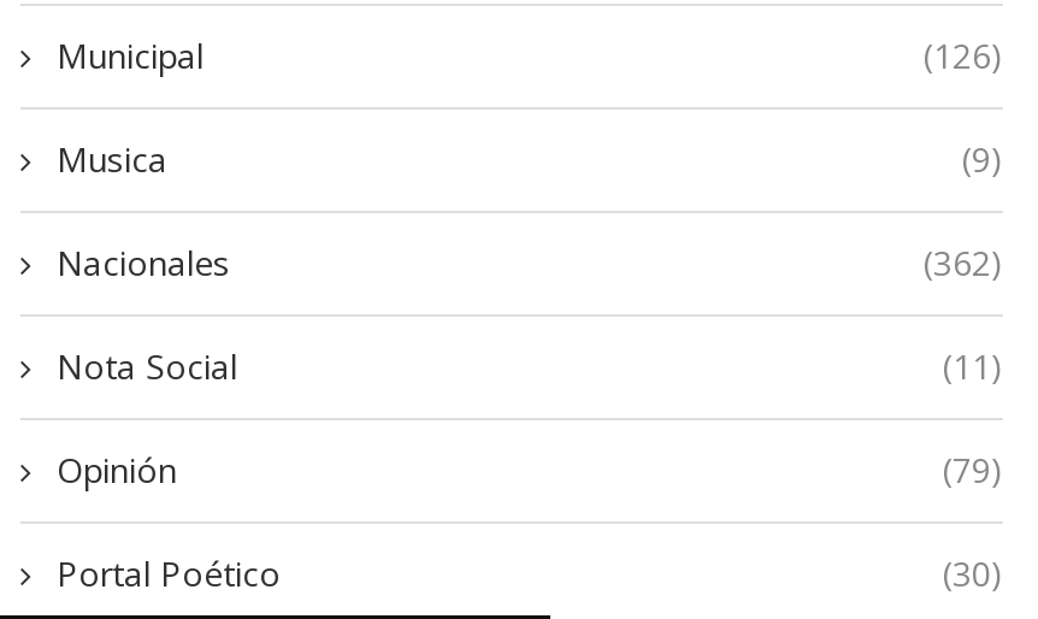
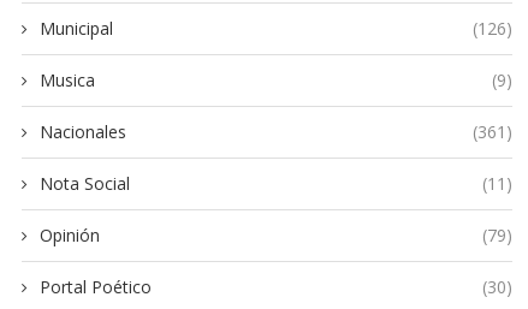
[924,240,1003,286] (362) -> [473,120,512,143] (361)

